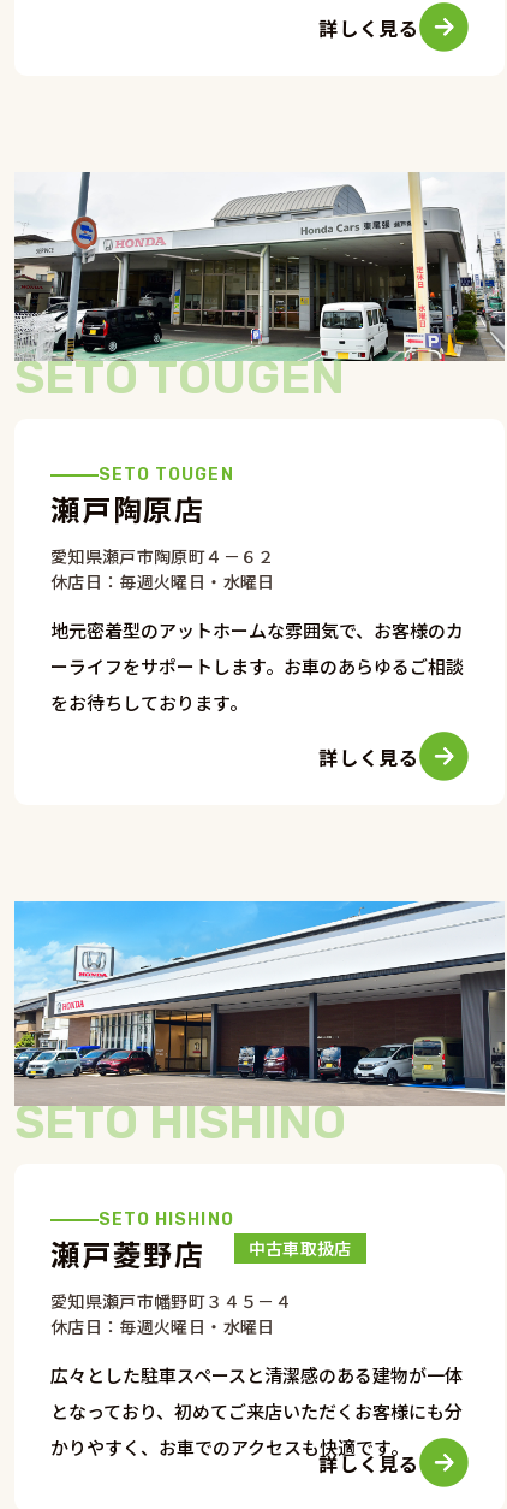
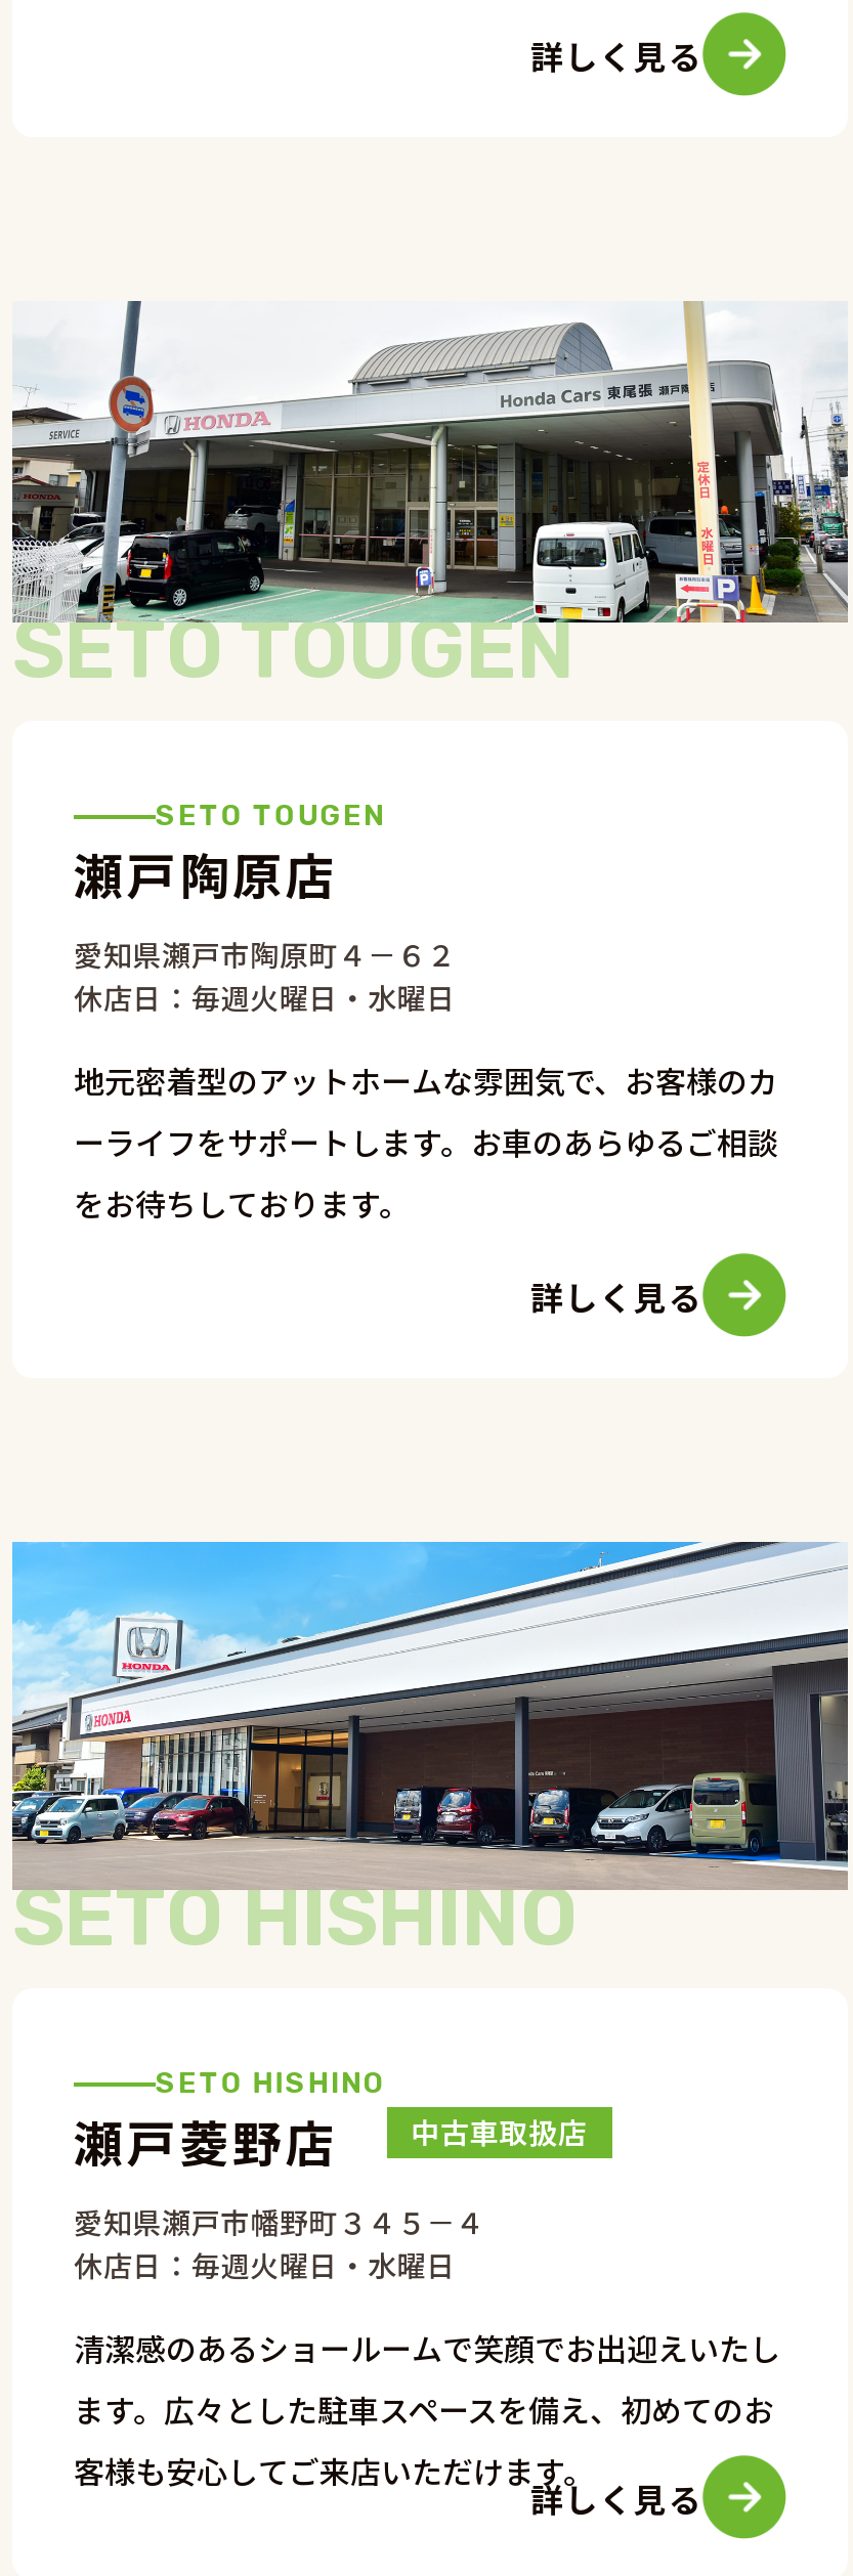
[50,1362,463,1460] 広々とした駐車スペースと清潔感のある建物が一体 | となっており、初めてご来店いただくお客様にも分 | かりやすく、お車でのアクセスも快適です。 -> [74,2327,780,2492] 清潔感のあるショールームで笑顔でお出迎えいたし | ます。広々とした駐車スペースを備え、初めてのお | 客様も安心してご来店いただけます。

